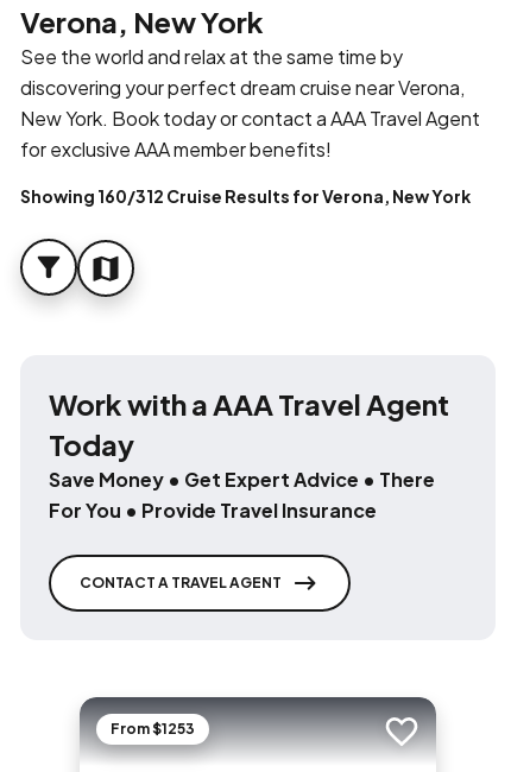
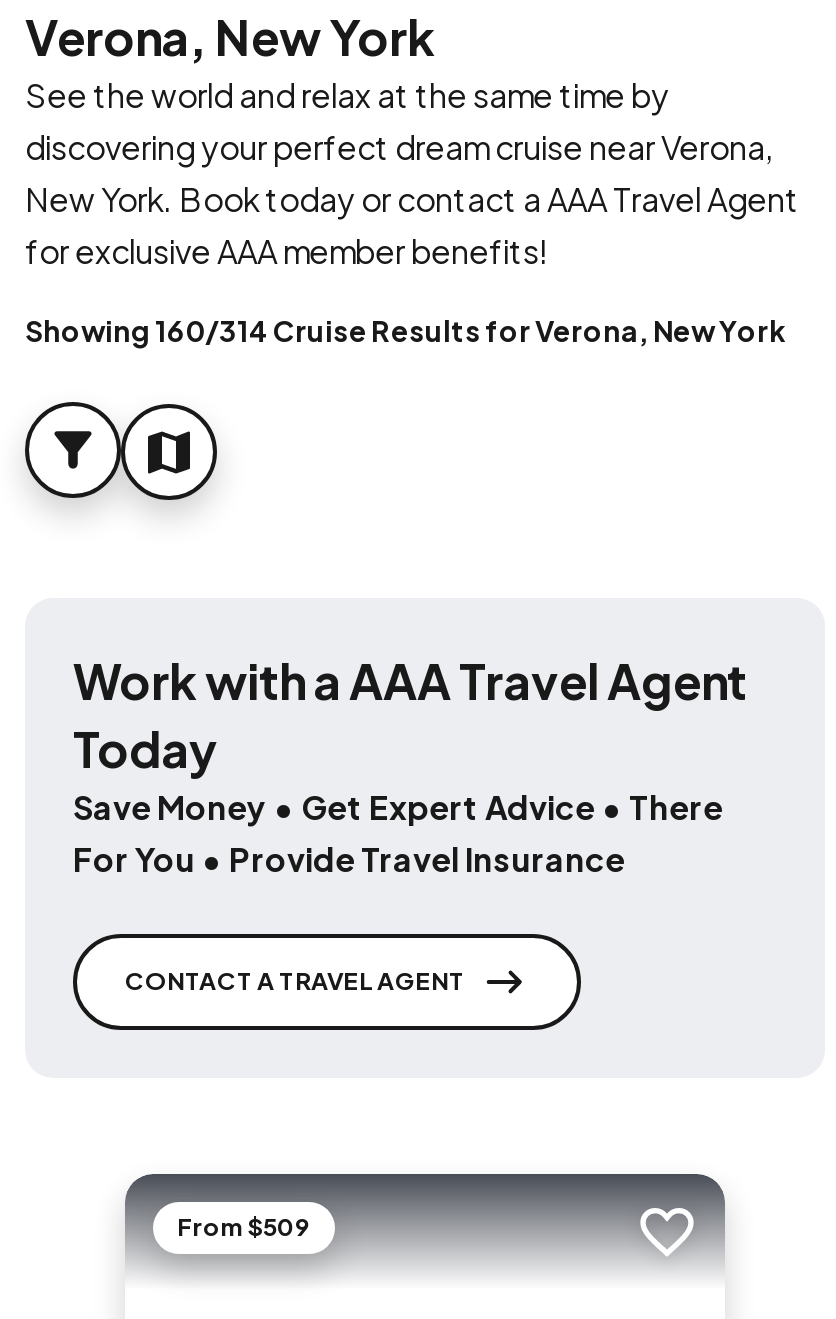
[20,185,471,207] Showing 160/312 Cruise Results for Verona, New York -> [25,312,785,348] Showing 160/314 Cruise Results for Verona, New York
[111,720,195,738] From $1253 -> [177,1212,311,1242] From $509

